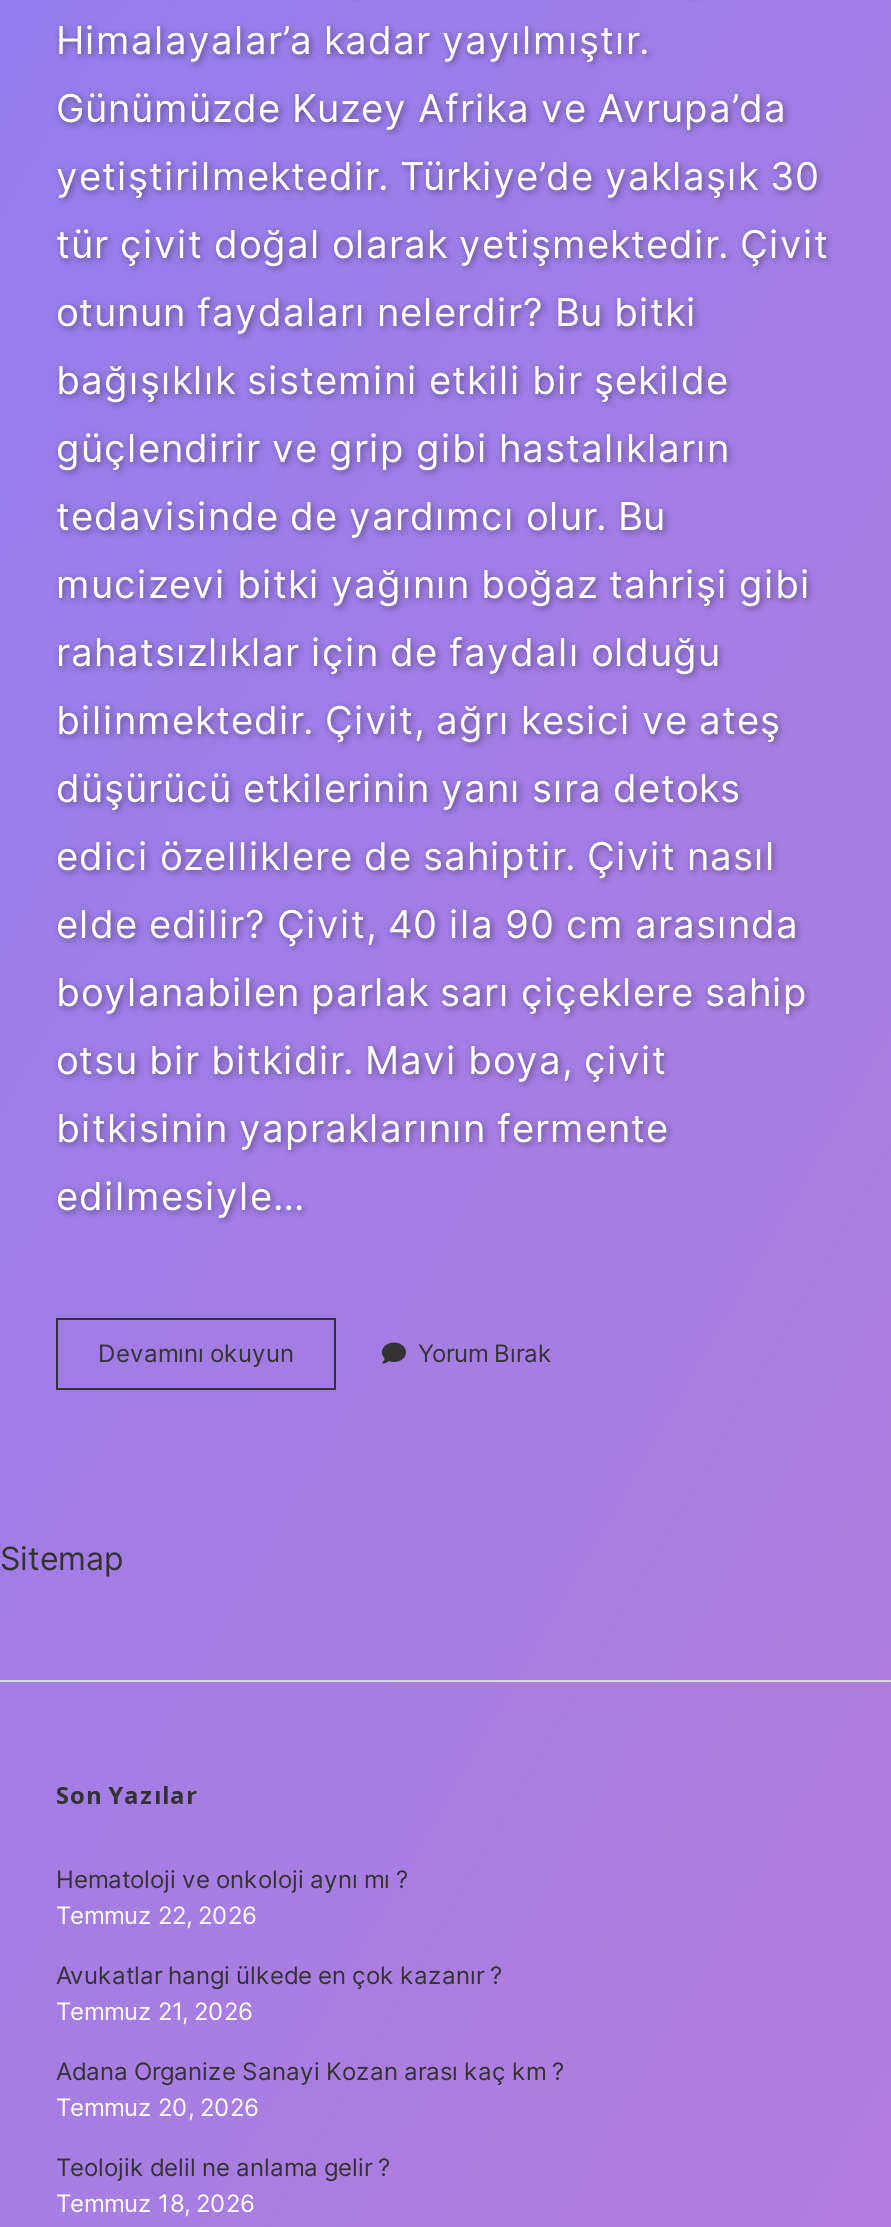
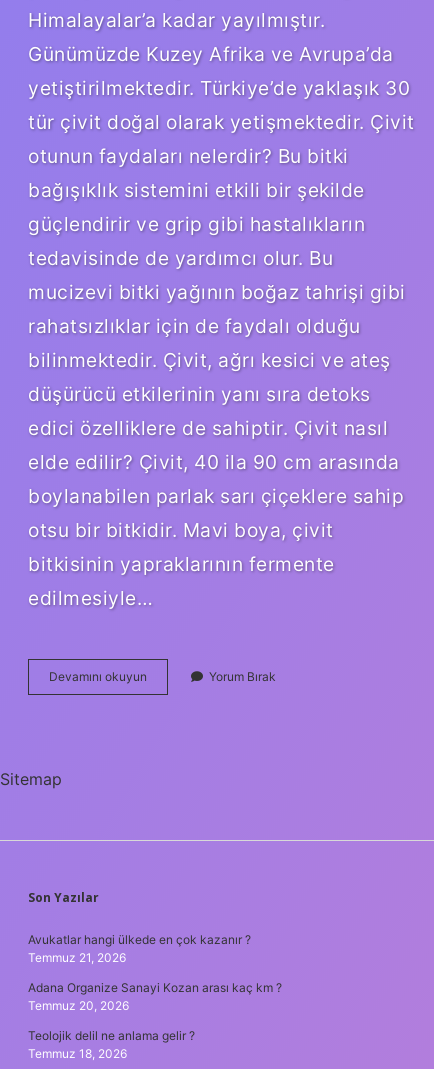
[56,1864,408,1930] Hematoloji ve onkoloji aynı mı ? | Temmuz 22, 2026 -> none

